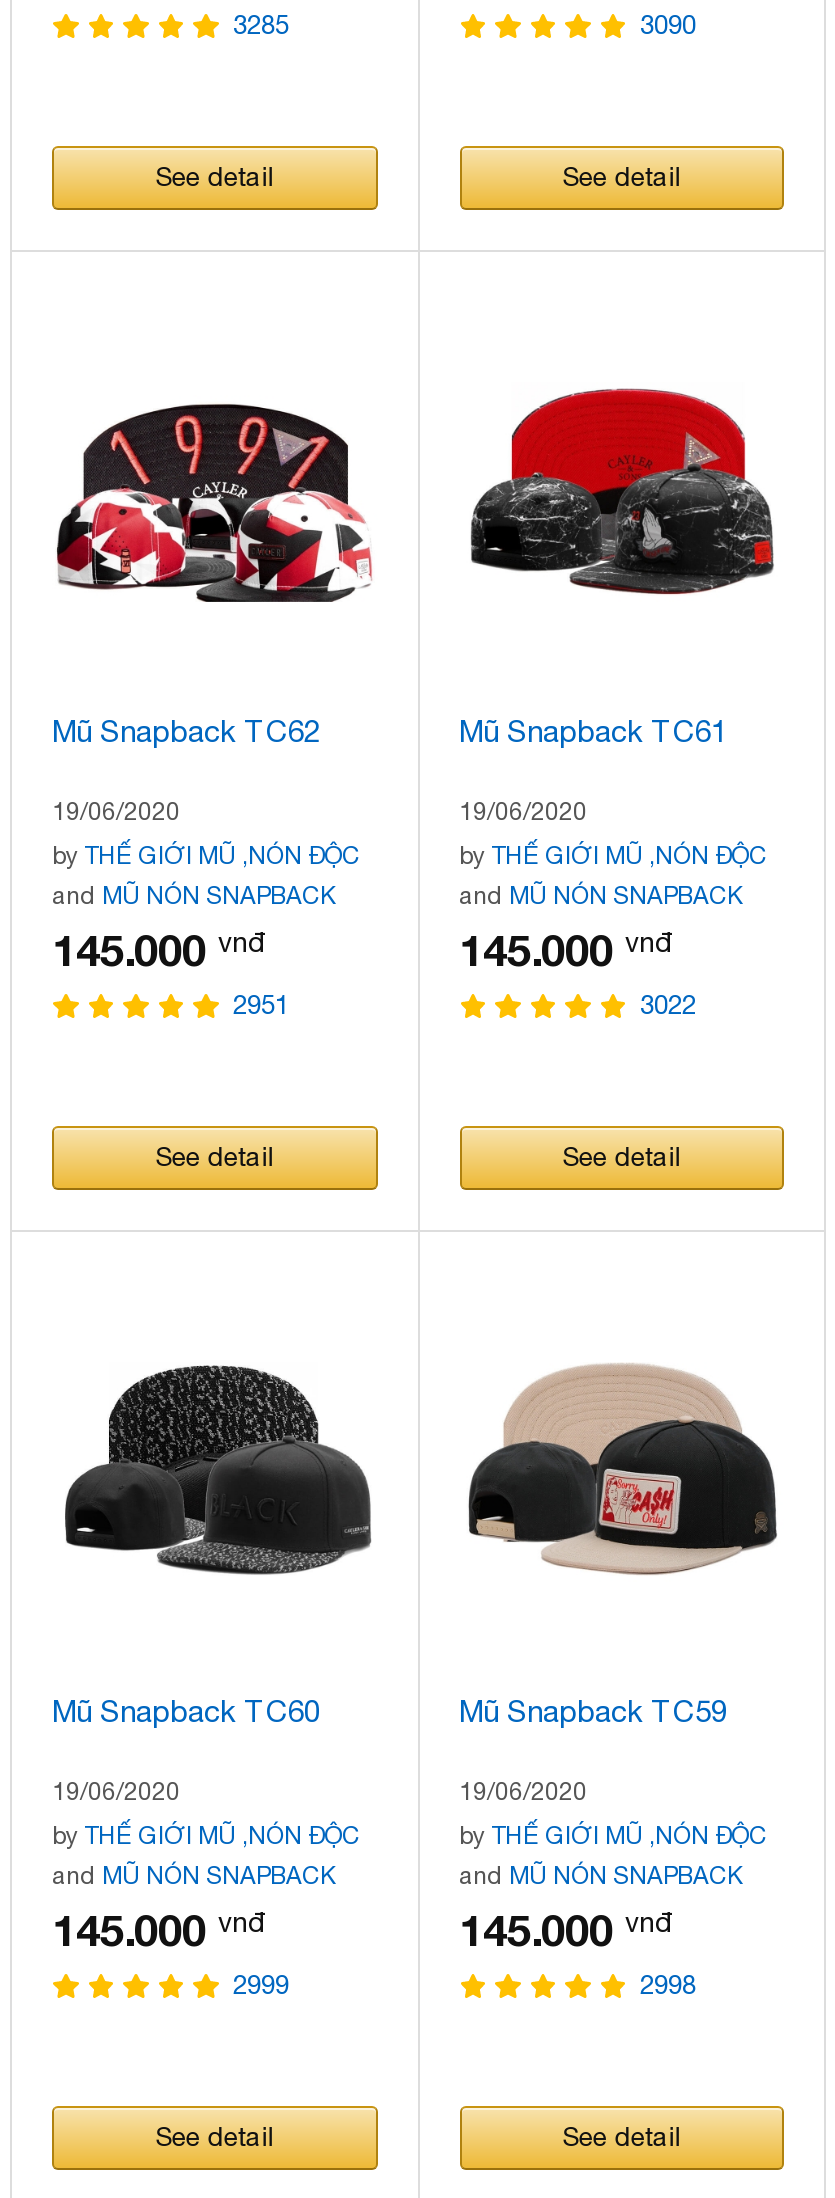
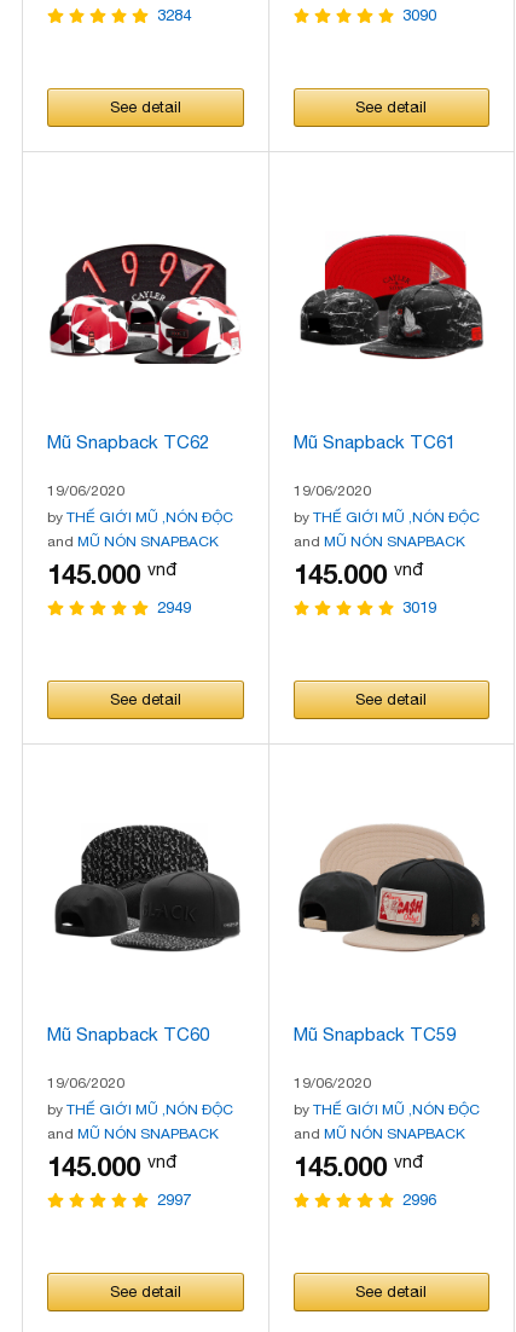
[233,10,289,40] 3285 -> [156,6,190,24] 3284
[233,990,289,1020] 2951 -> [156,598,190,616] 2949
[640,990,696,1020] 3022 -> [402,598,436,616] 3019
[233,1970,289,2000] 2999 -> [156,1191,190,1209] 2997
[640,1970,696,2000] 2998 -> [402,1191,436,1209] 2996

